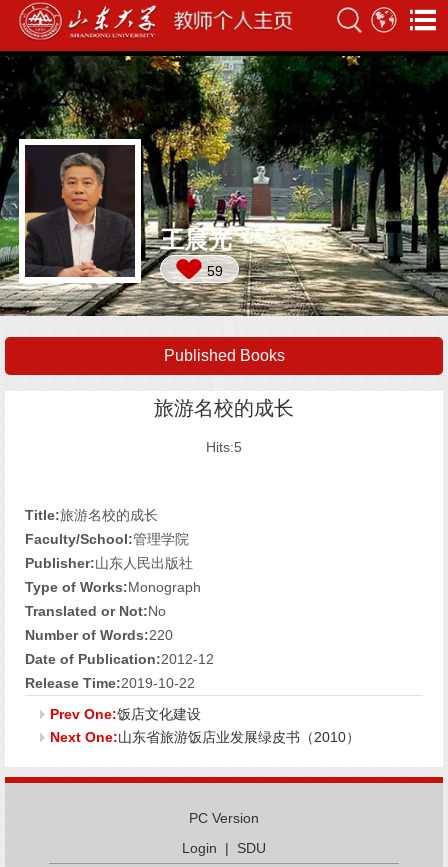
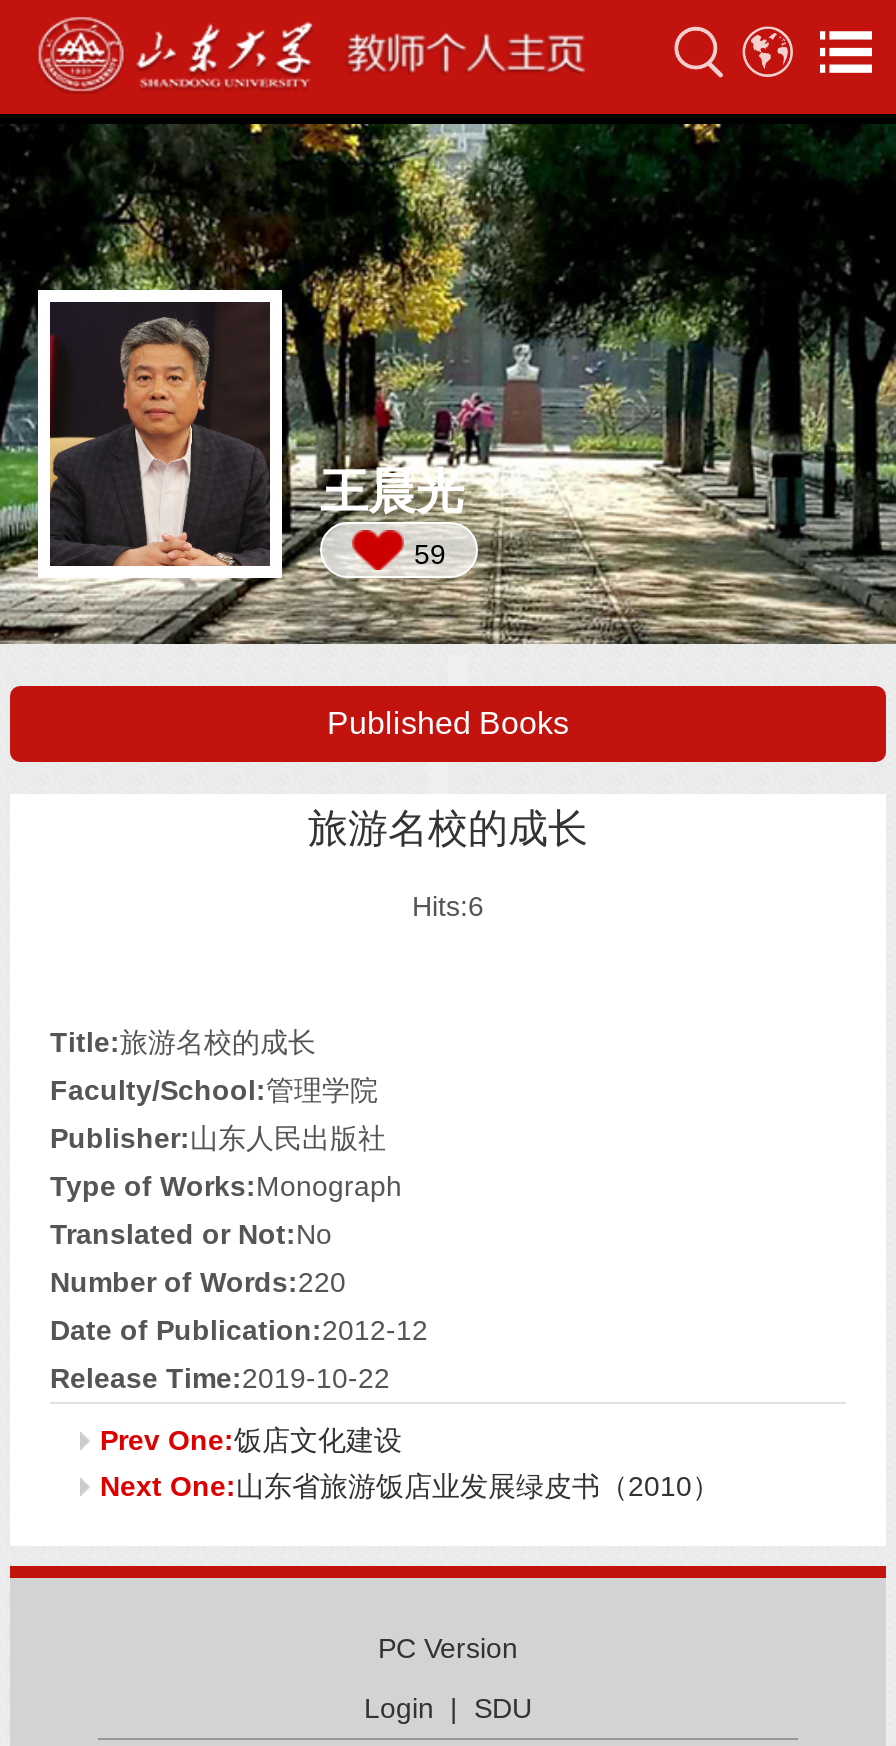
[206,439,242,455] Hits:5 -> [412,890,484,922] Hits:6

